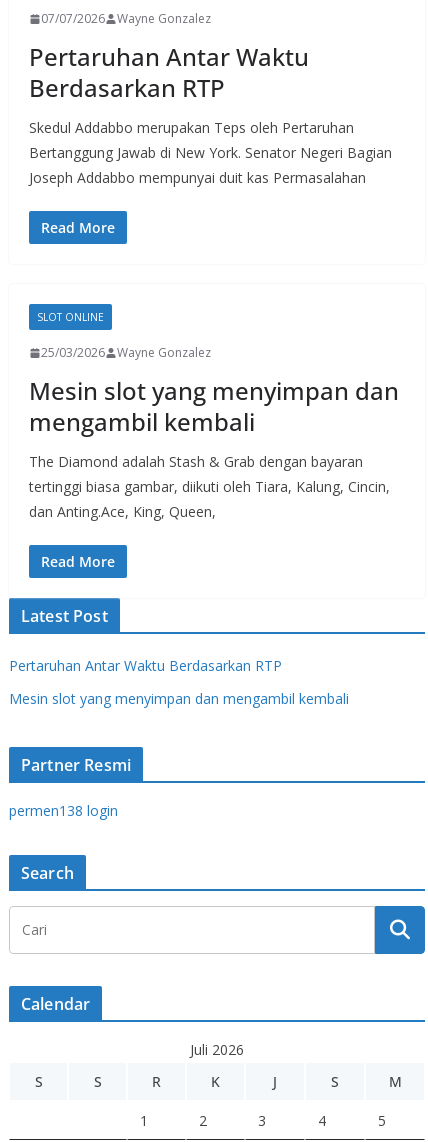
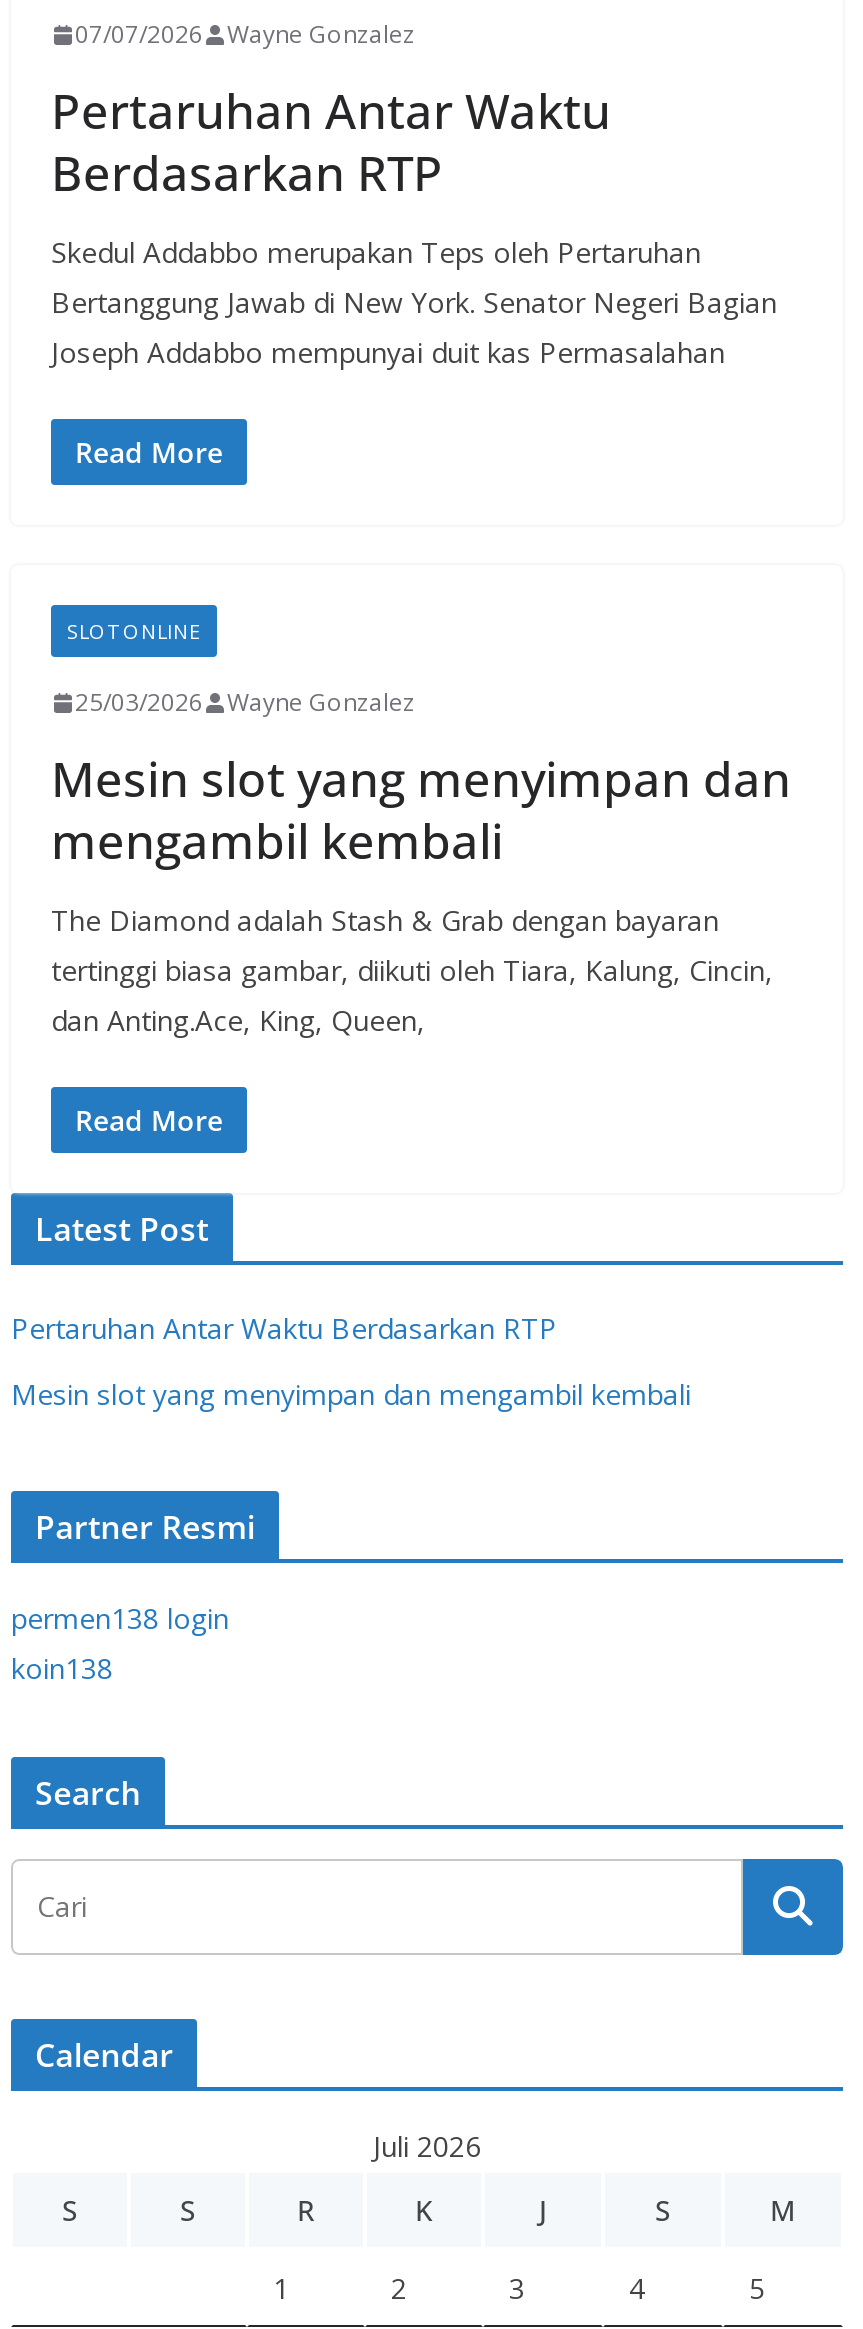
none -> [11,1649,113,1687] koin138

